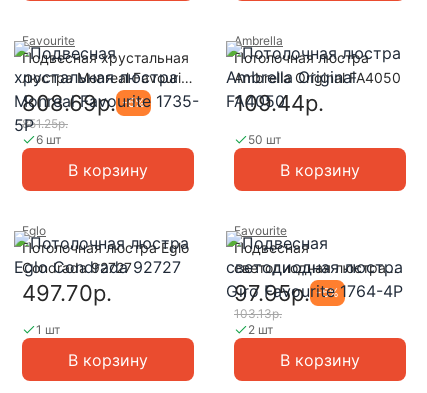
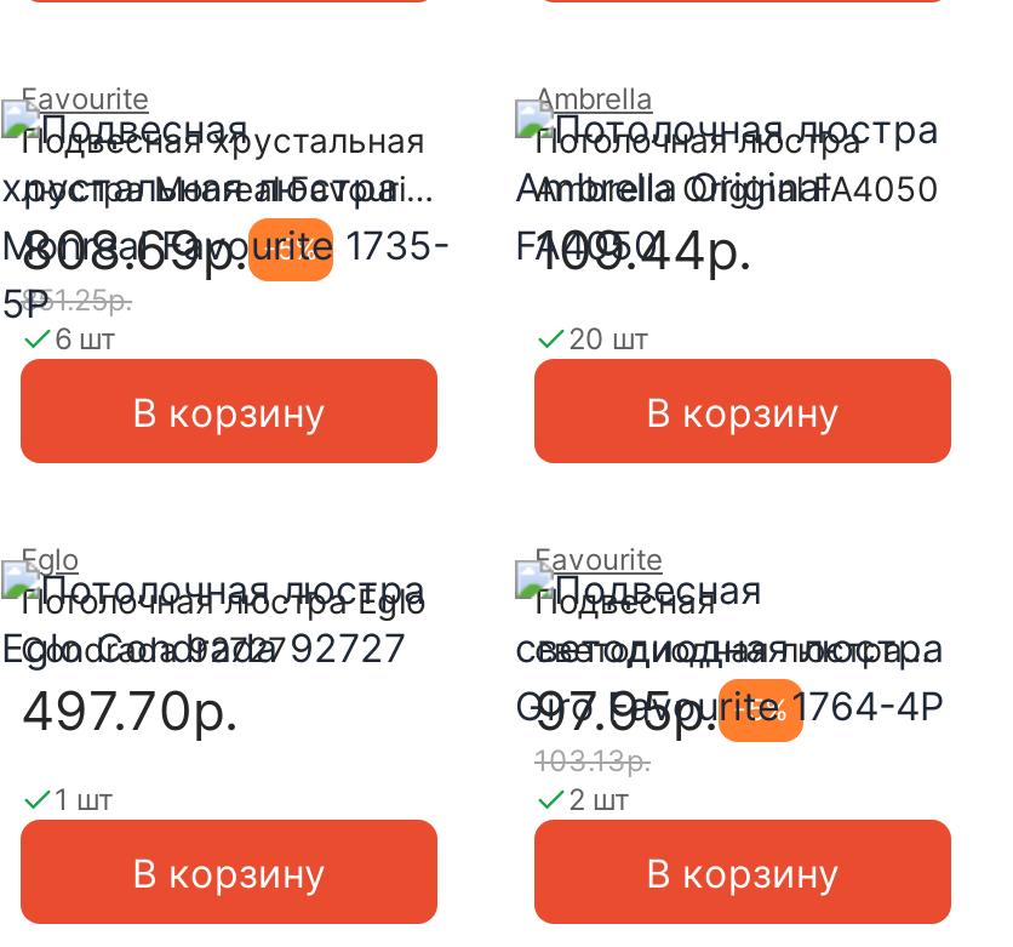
[248,132,281,147] 50 шт -> [568,320,648,356] 20 шт

